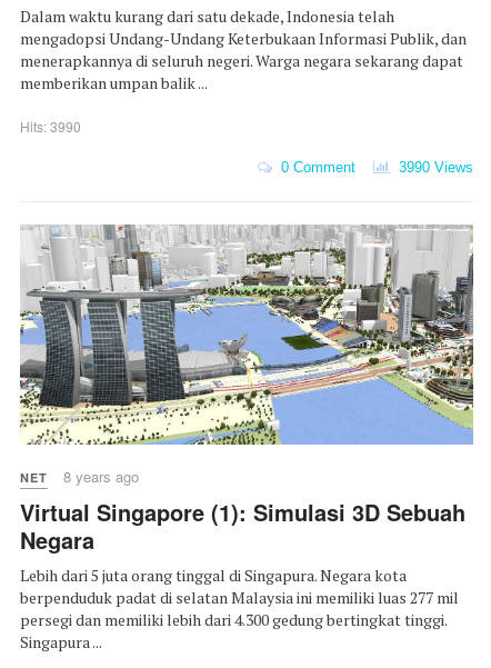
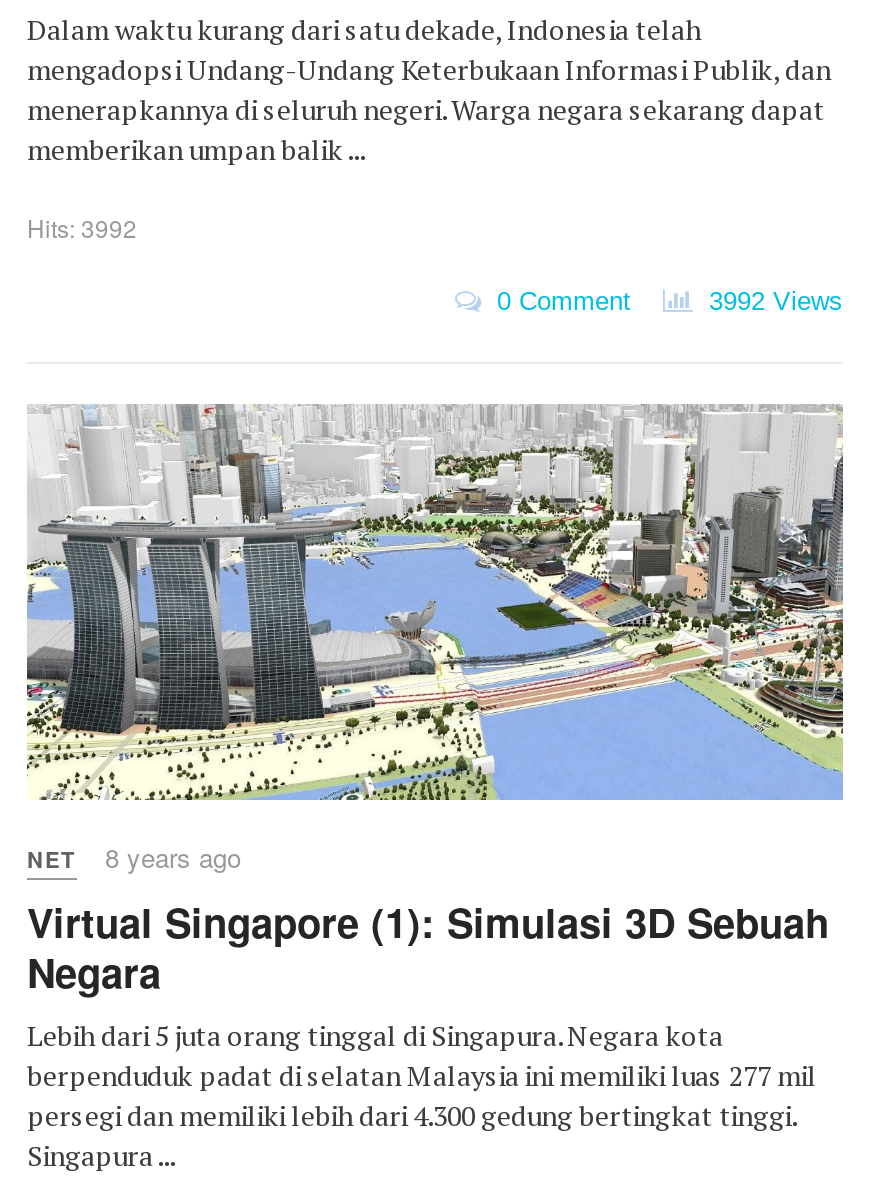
[20,117,81,136] Hits: 3990 -> [27,210,137,244] Hits: 3992
[390,158,473,175] 3990 Views -> [693,285,843,315] 3992 Views

